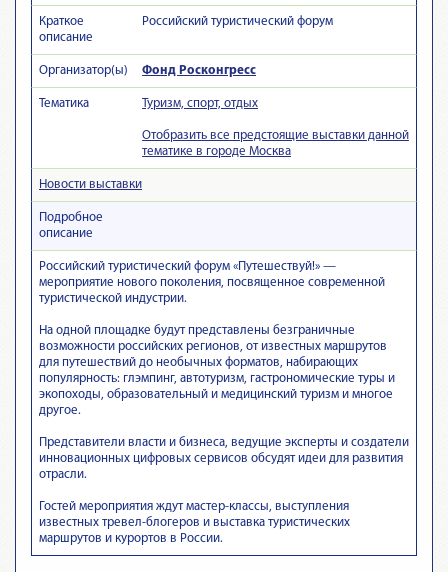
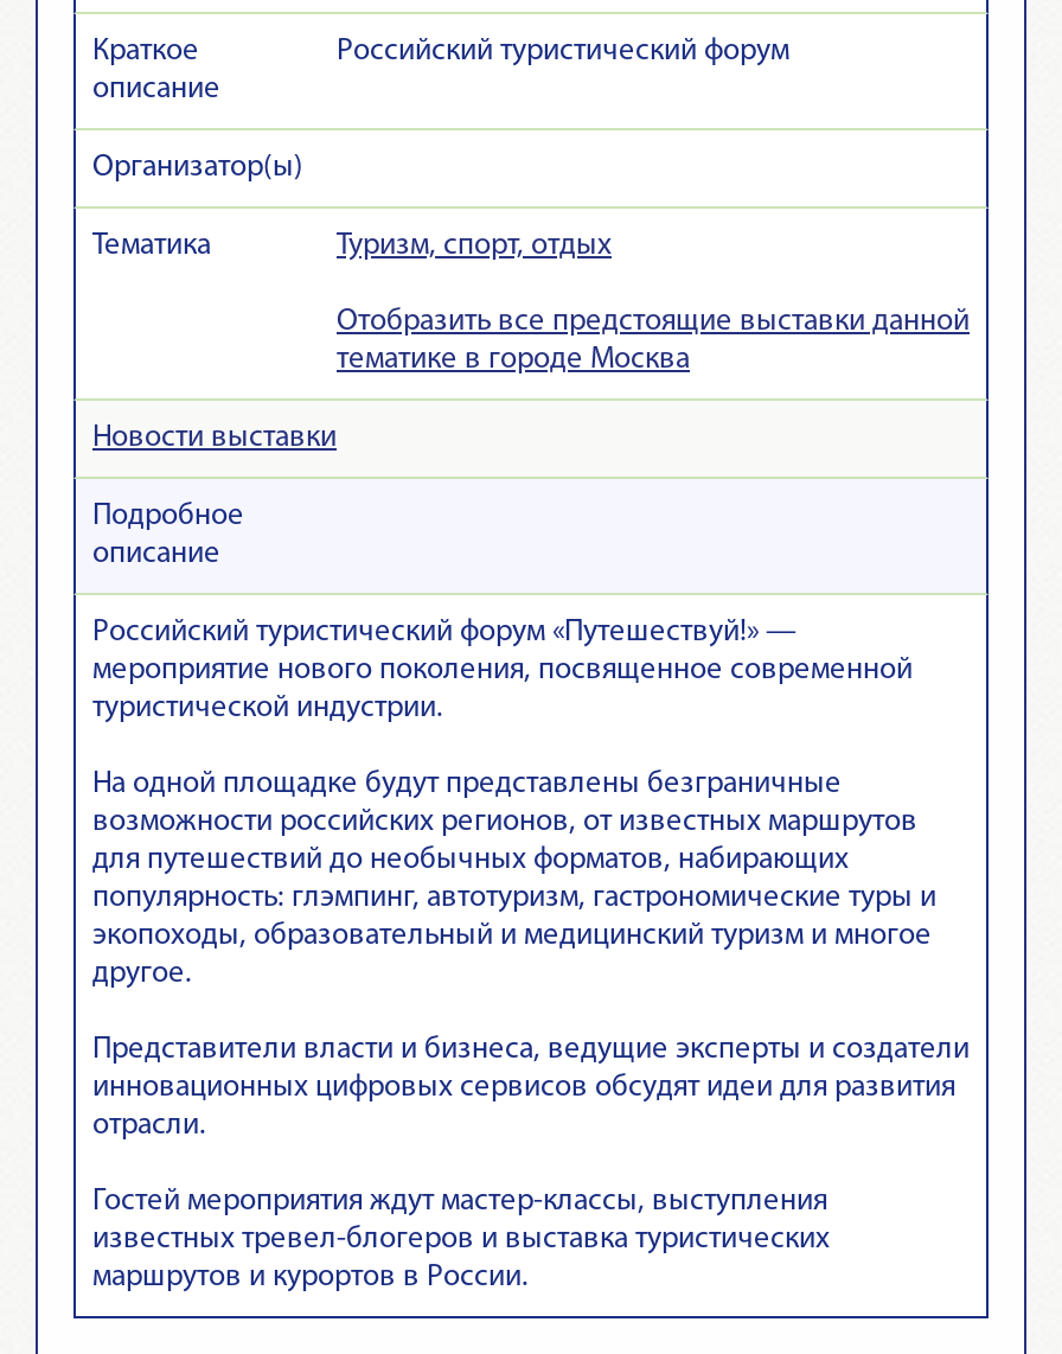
[142,64,256,77] Фонд Росконгресс -> none

